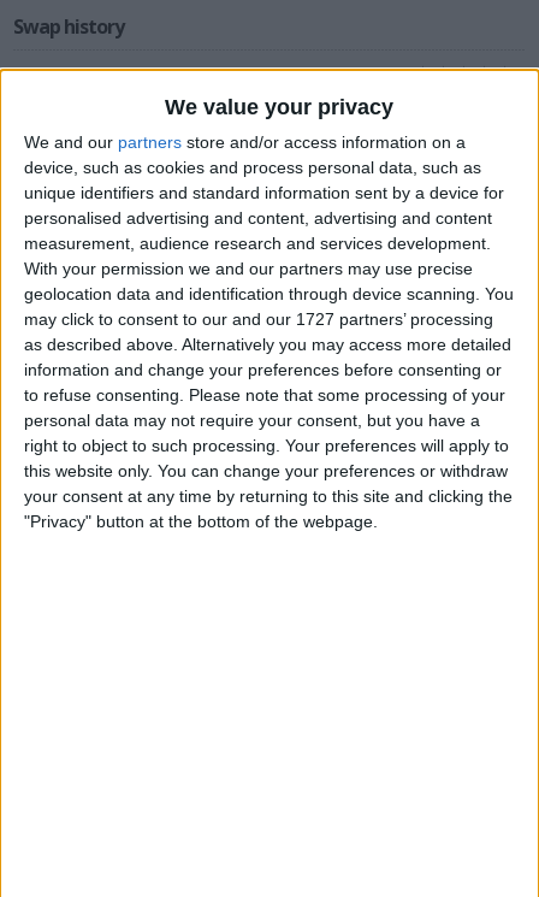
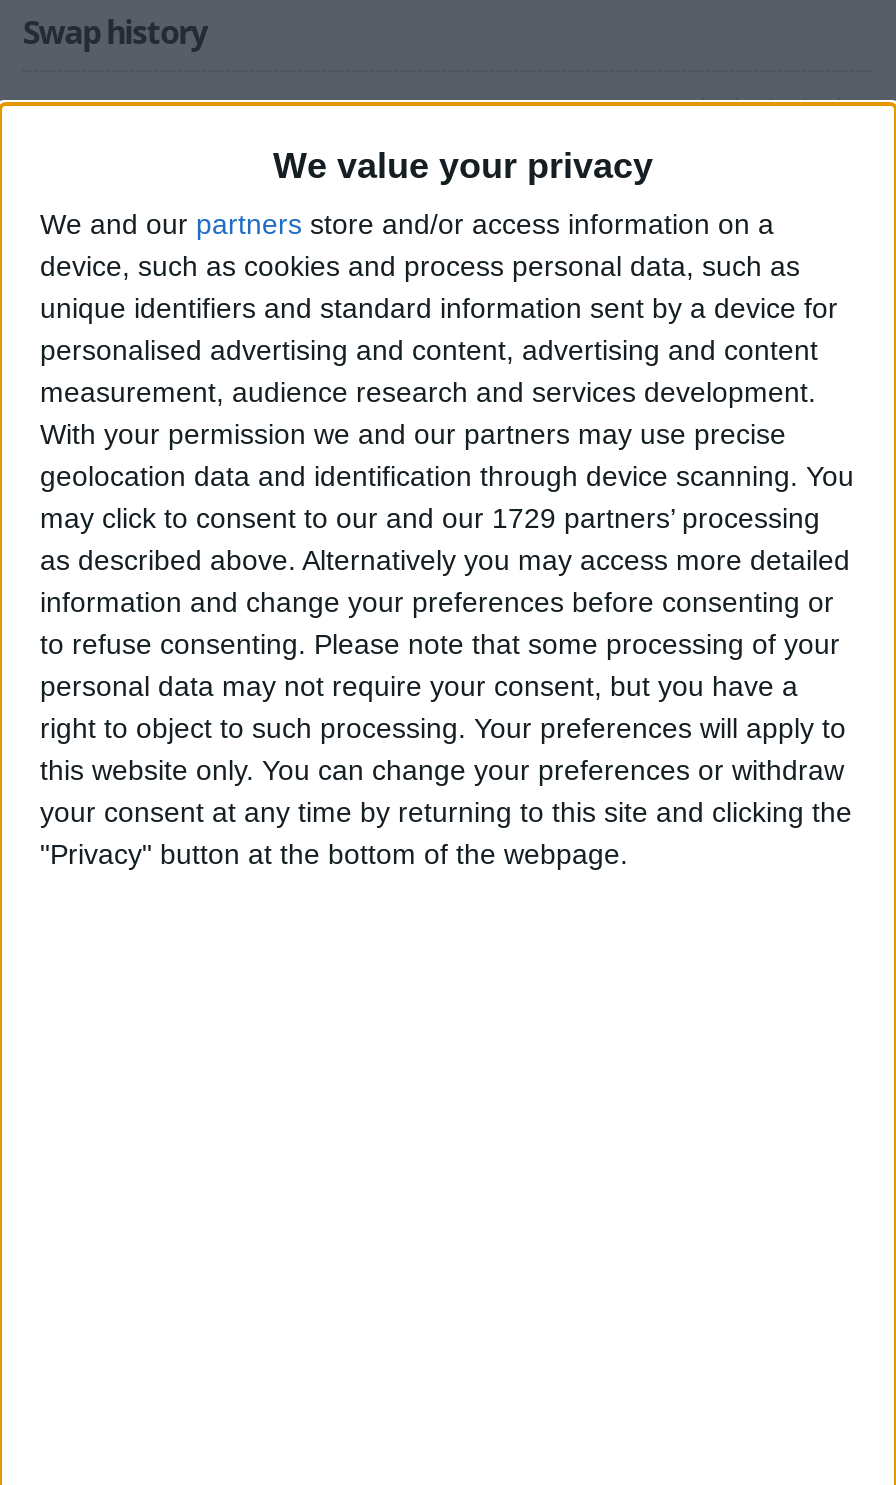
[24,310,493,329] may click to consent to our and our 1727 partners’ processing -> [40,503,820,535] may click to consent to our and our 1729 partners’ processing

